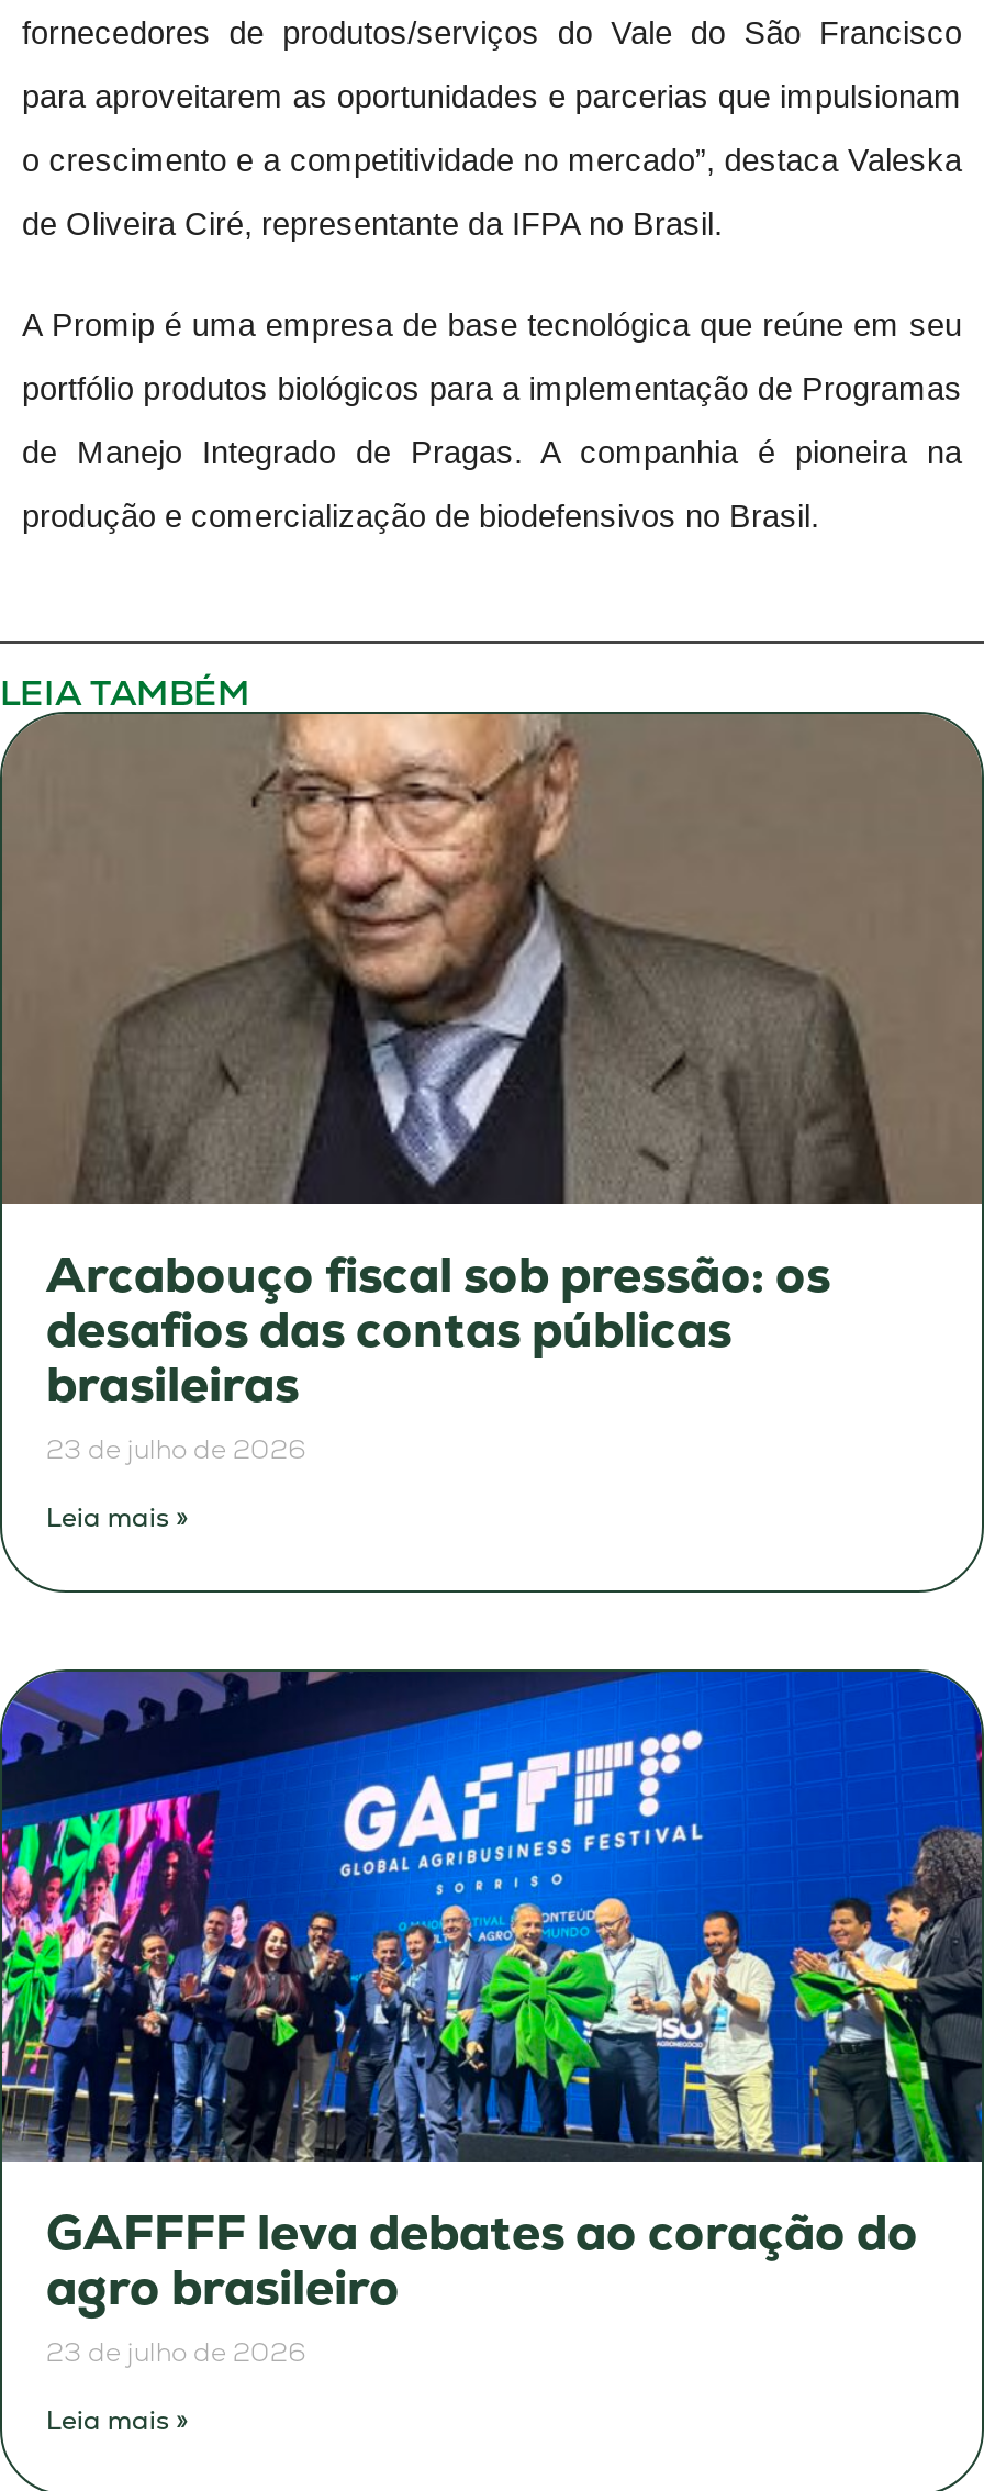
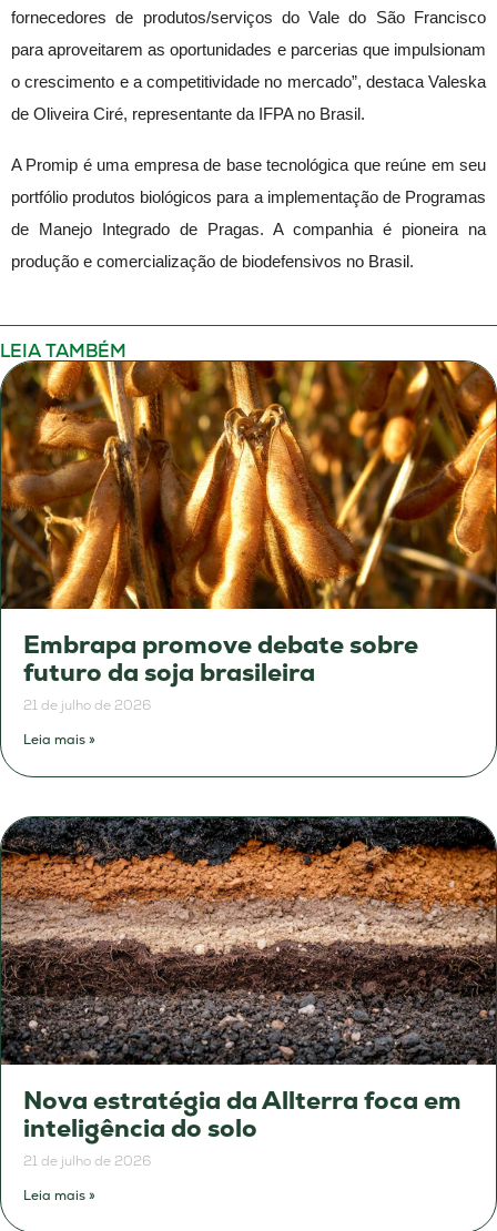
[7,712,977,1467] [image] | Arcabouço fiscal sob pressão: os | desafios das contas públicas | brasileiras | 23 de julho de 2026 -> [3,360,494,714] [image] | Embrapa promove debate sobre | futuro da soja brasileira | 21 de julho de 2026
[7,1669,977,2370] [image] | GAFFFF leva debates ao coração do | agro brasileiro | 23 de julho de 2026 -> [3,816,494,1170] [image] | Nova estratégia da Allterra foca em | inteligência do solo | 21 de julho de 2026

